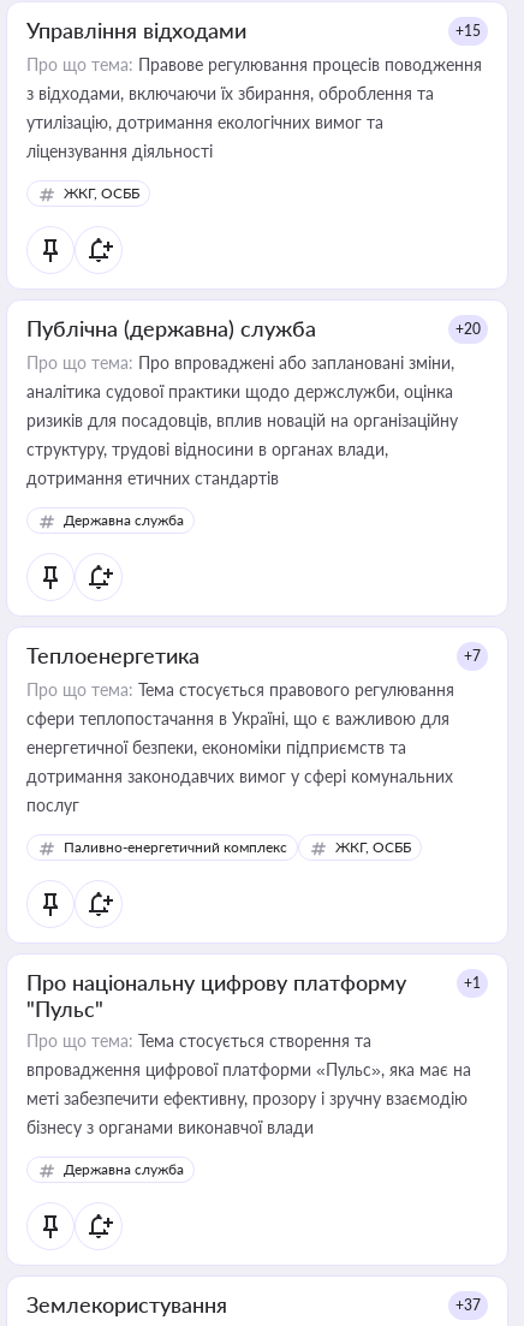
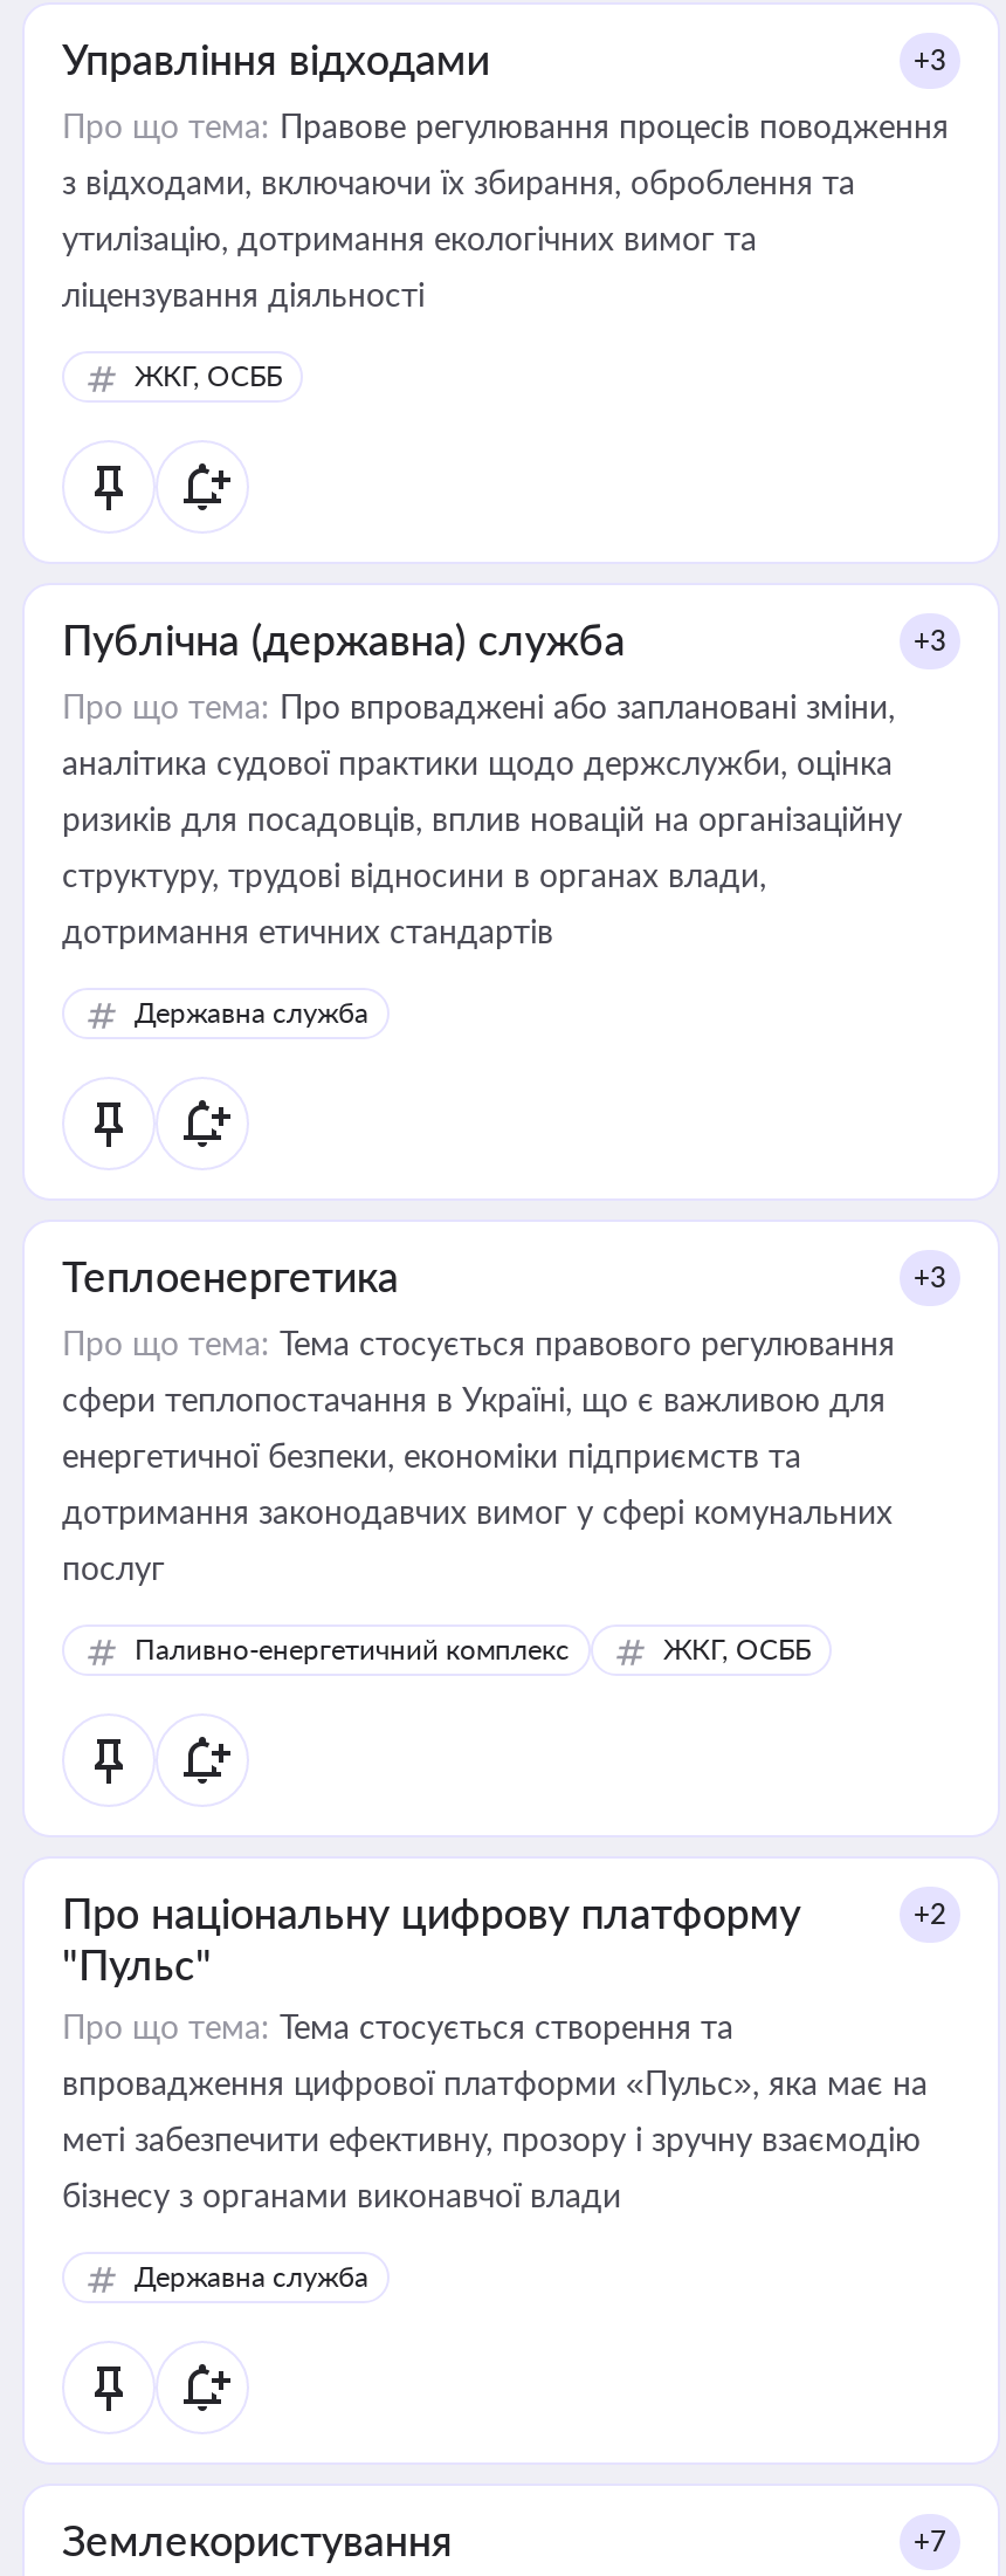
[455,22,481,40] +15 -> [914,42,946,77] +3
[455,320,481,338] +20 -> [914,623,946,658] +3
[464,647,481,665] +7 -> [914,1259,946,1294] +3
[464,974,481,992] +1 -> [914,1896,946,1931] +2
[455,1296,481,1314] +37 -> [914,2523,946,2558] +7

